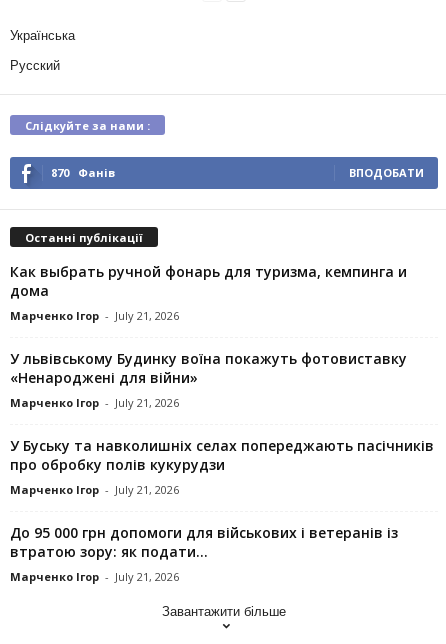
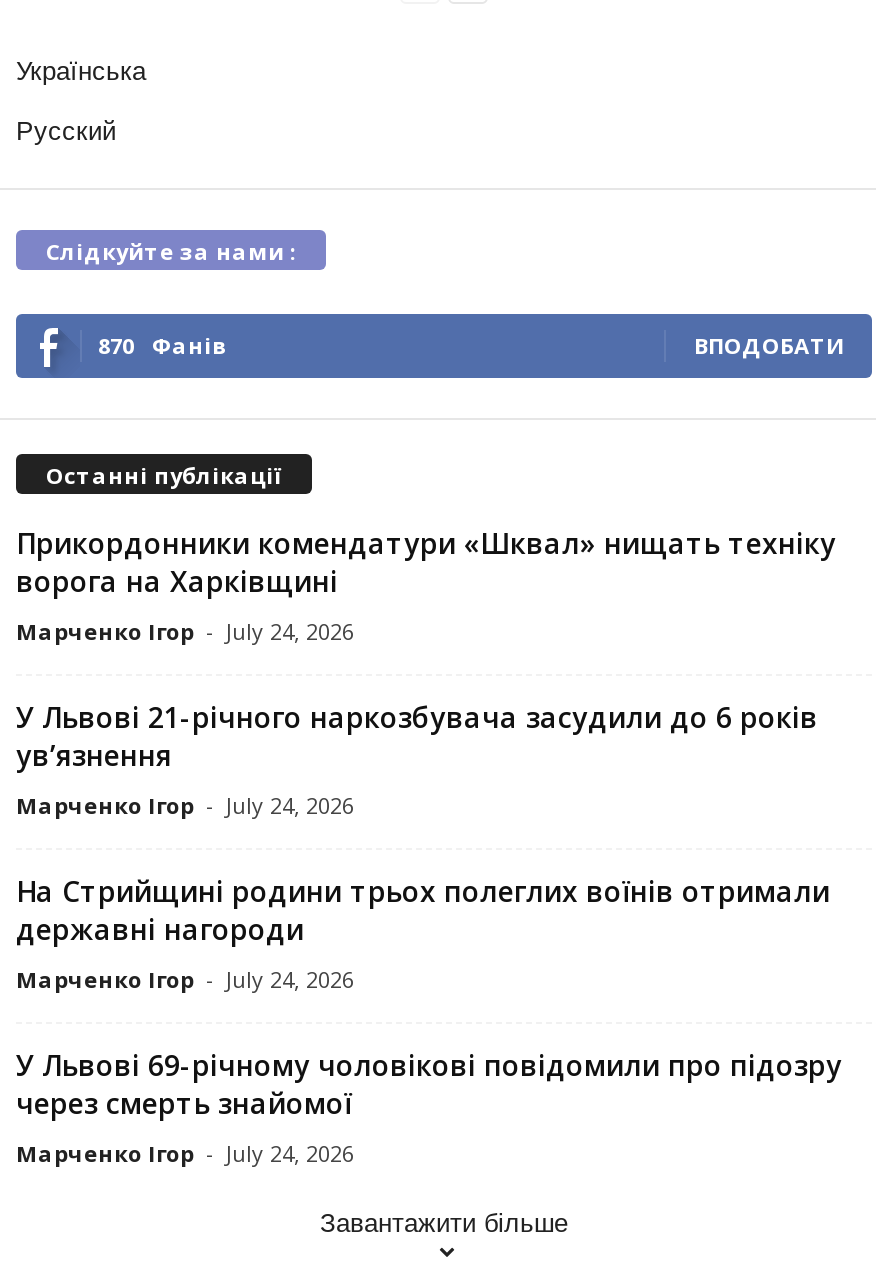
[10,262,407,323] Как выбрать ручной фонарь для туризма, кемпинга и | дома | Марченко Ігор - July 21, 2026 -> [16,524,836,646] Прикордонники комендатури «Шквал» нищать техніку | ворога на Харківщині | Марченко Ігор - July 24, 2026
[10,349,407,410] У львівському Будинку воїна покажуть фотовиставку | «Ненароджені для війни» | Марченко Ігор - July 21, 2026 -> [16,698,818,820] У Львові 21-річного наркозбувача засудили до 6 років | ув’язнення | Марченко Ігор - July 24, 2026
[10,436,434,497] У Буську та навколишніх селах попереджають пасічників | про обробку полів кукурудзи | Марченко Ігор - July 21, 2026 -> [16,872,830,994] На Стрийщині родини трьох полеглих воїнів отримали | державні нагороди | Марченко Ігор - July 24, 2026
[10,523,398,584] До 95 000 грн допомоги для військових і ветеранів із | втратою зору: як подати... | Марченко Ігор - July 21, 2026 -> [16,1046,842,1168] У Львові 69-річному чоловікові повідомили про підозру | через смерть знайомої | Марченко Ігор - July 24, 2026

